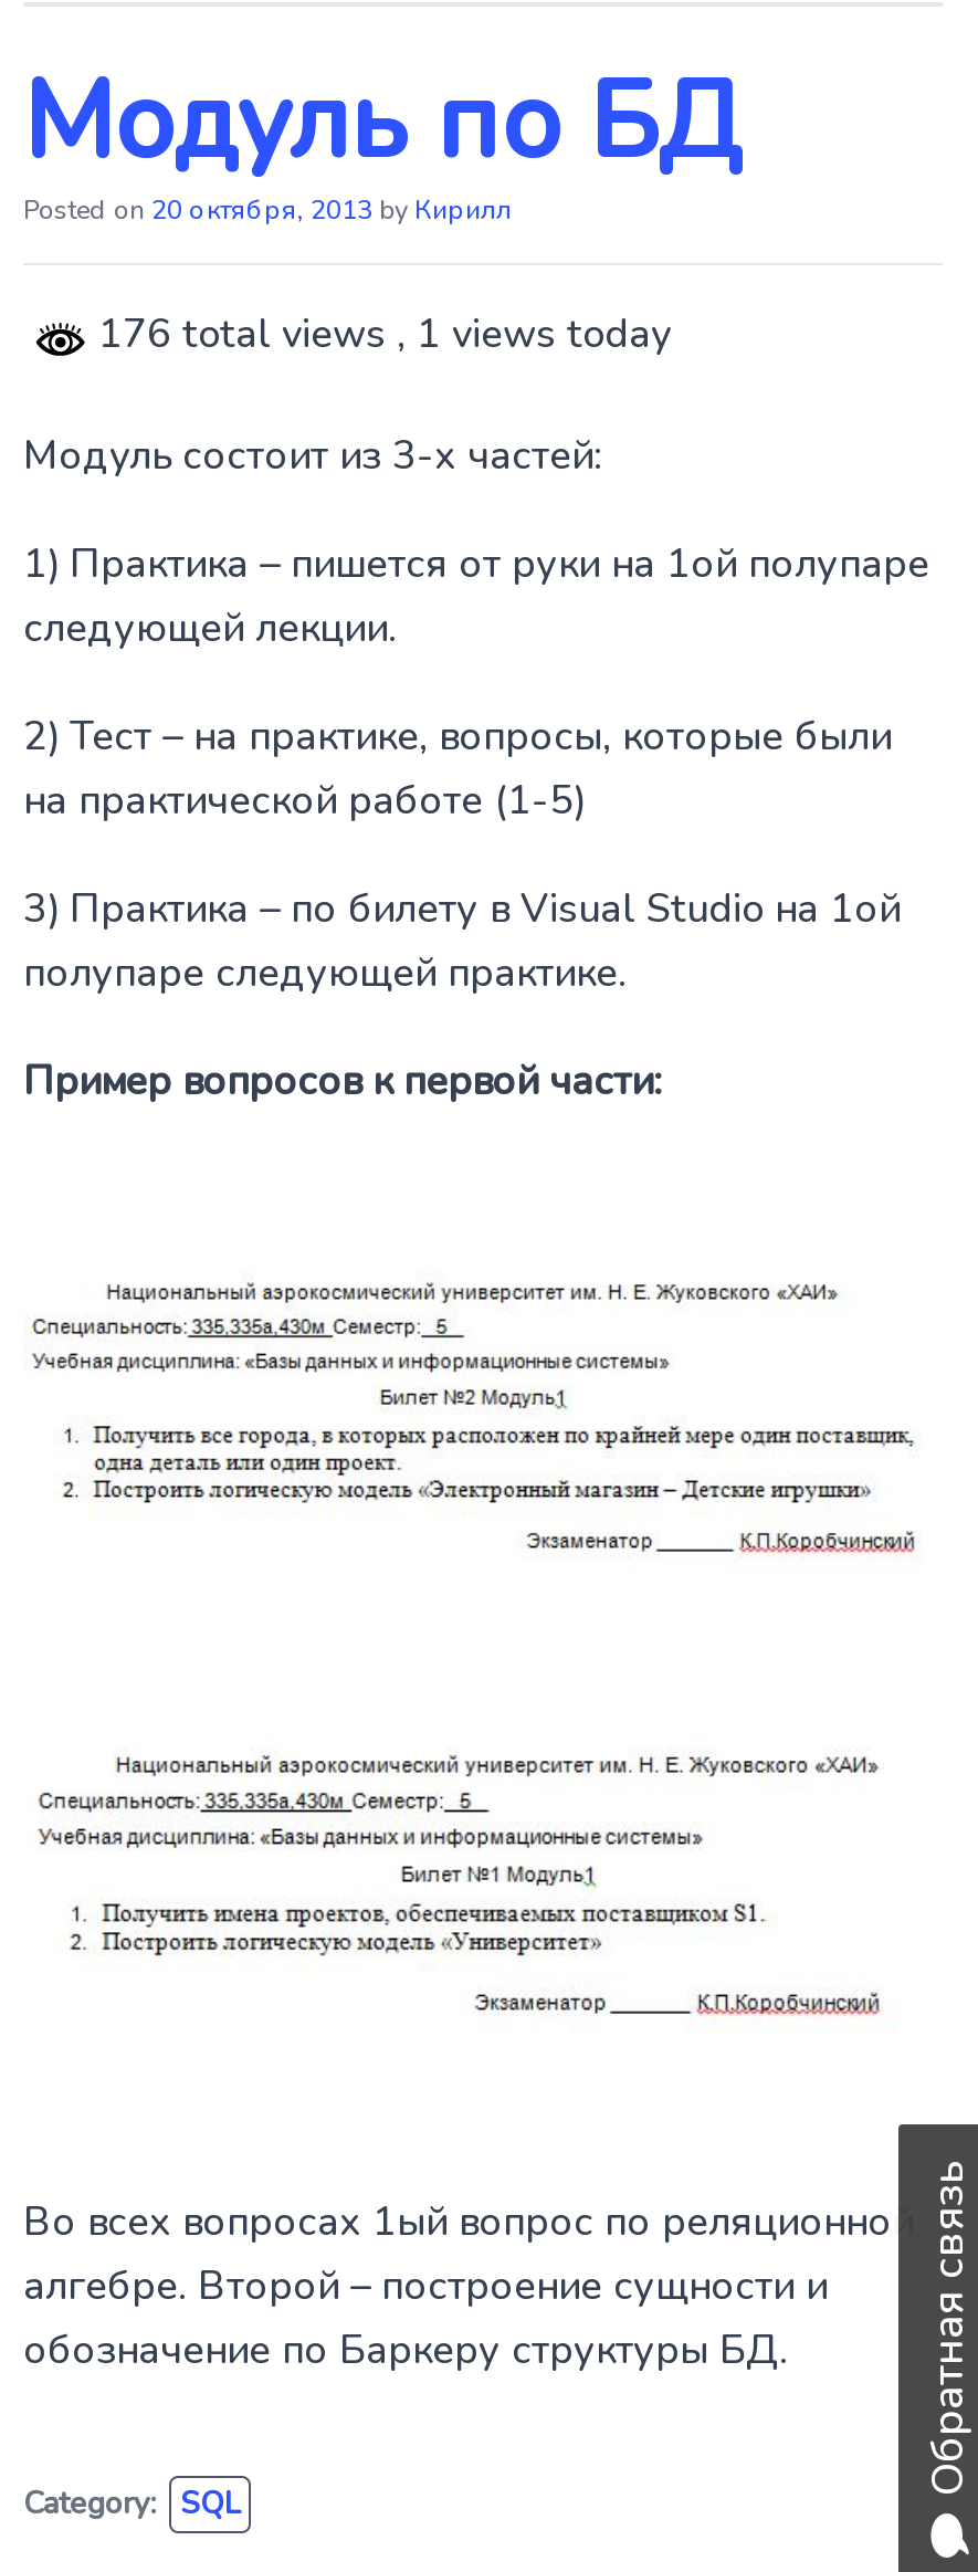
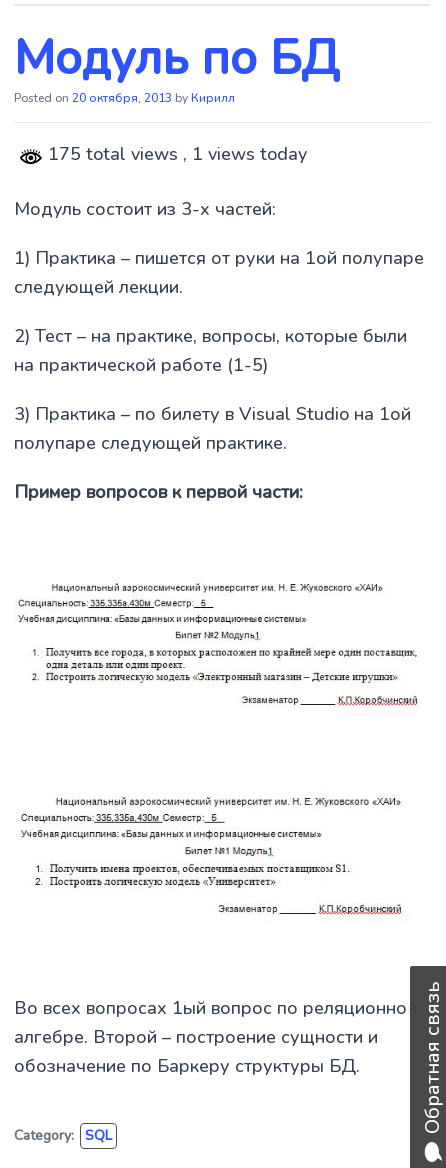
[87,307,671,360] 176 total views, 1 views today -> [43,142,307,166] 175 total views, 1 views today

